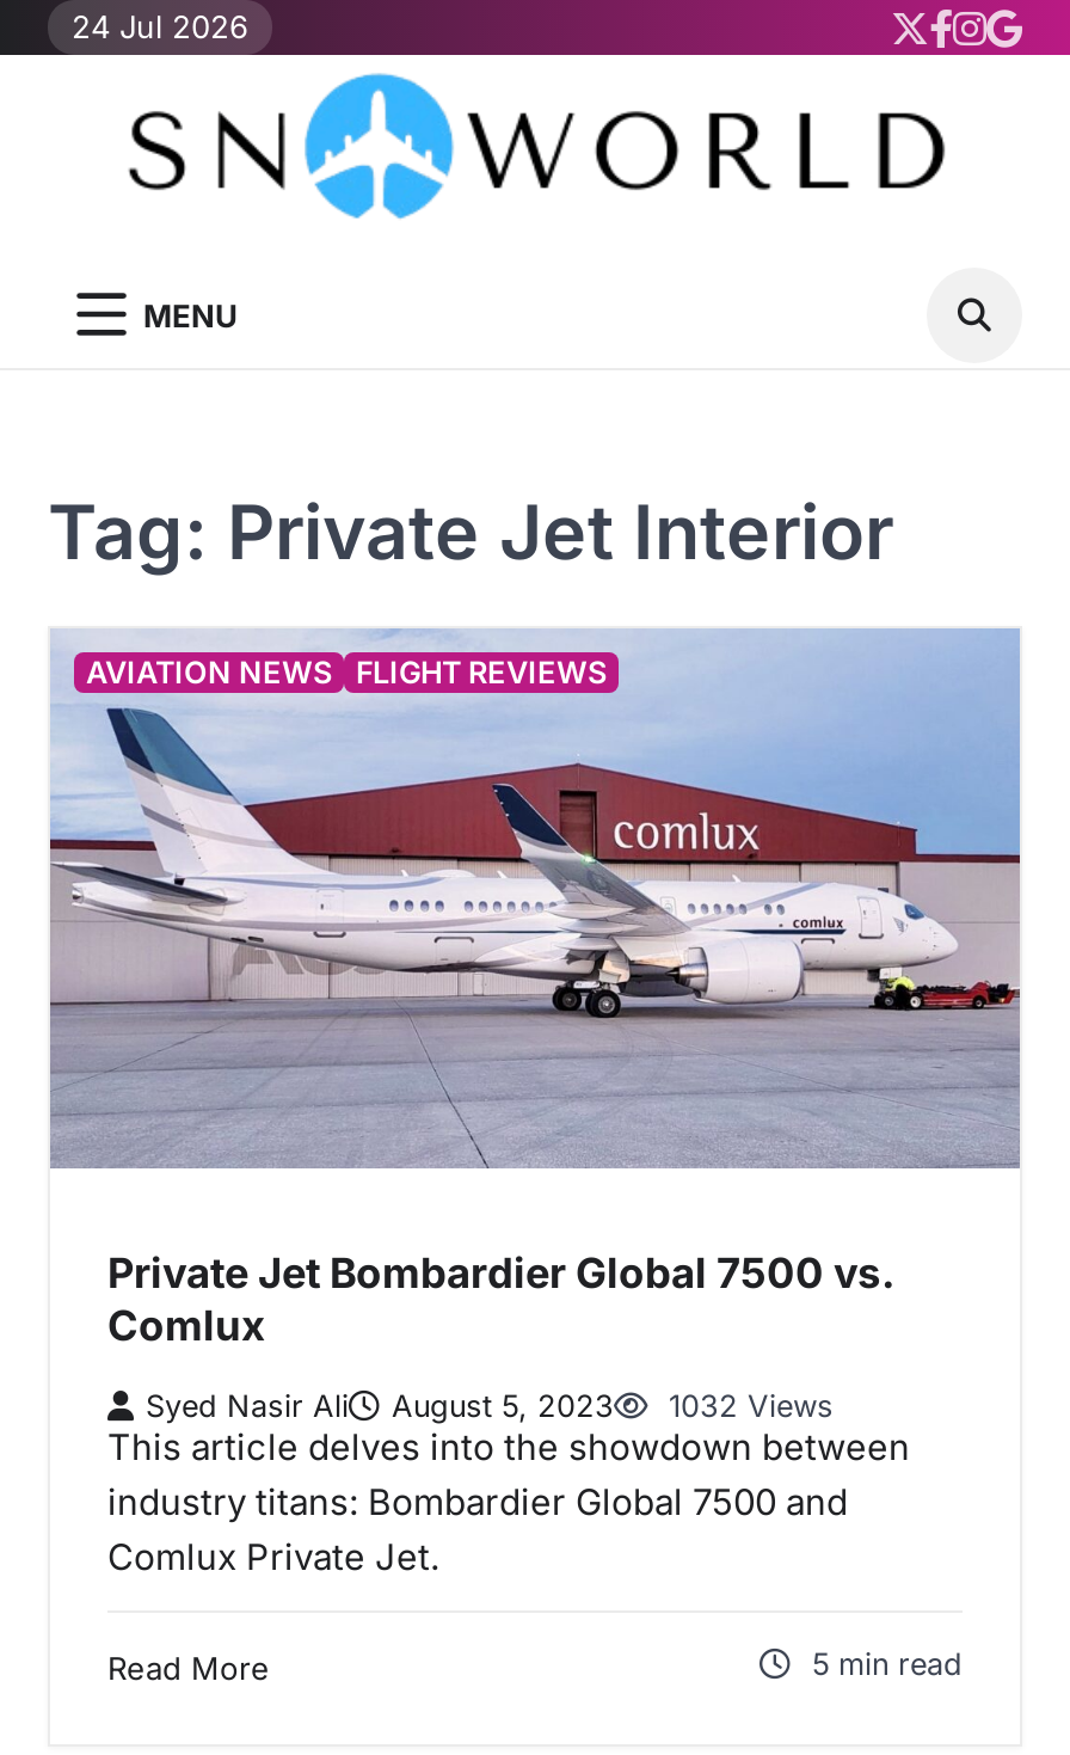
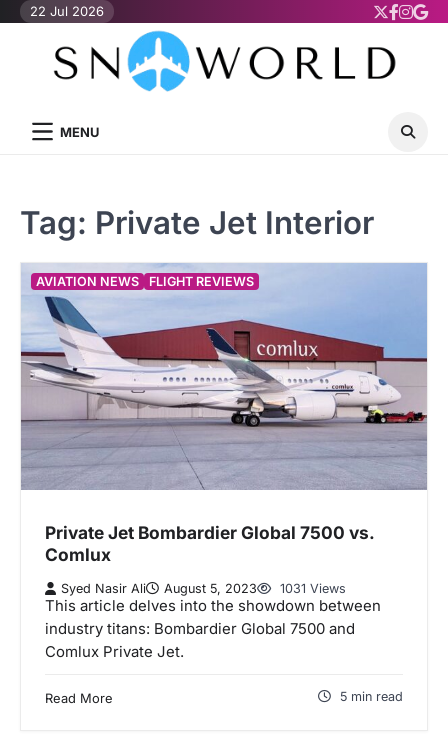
[72,7,248,45] 24 Jul 2026 -> [30,3,104,19] 22 Jul 2026
[146,1388,834,1424] Syed Nasir Ali August 5, 2023 1032 Views -> [61,581,346,596] Syed Nasir Ali August 5, 2023 1031 Views

